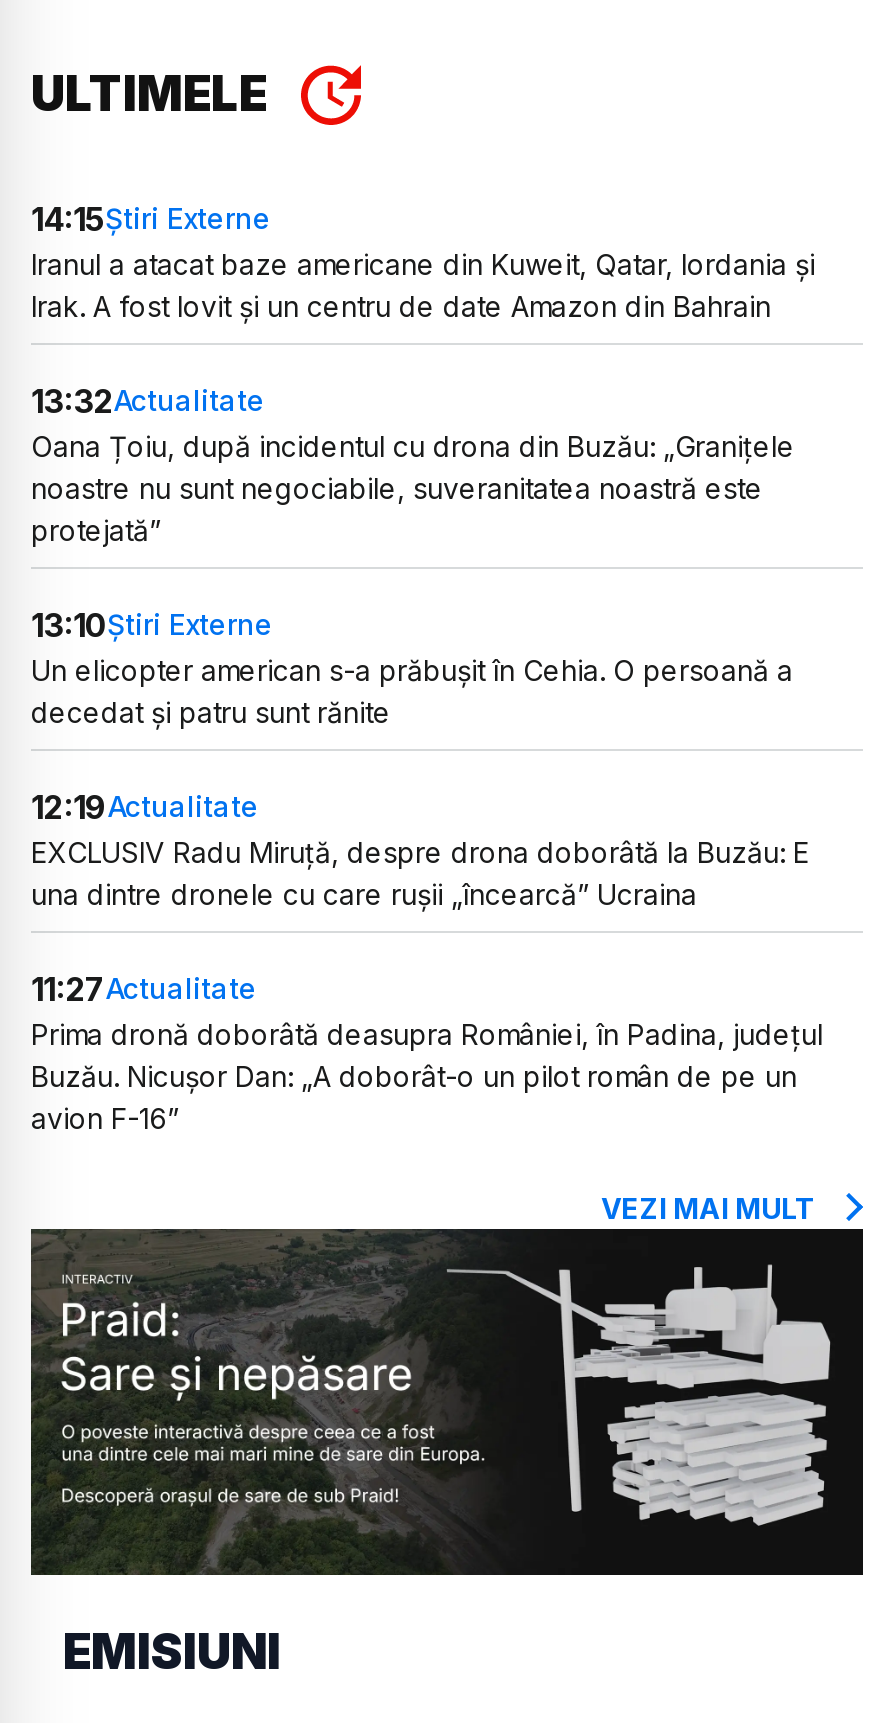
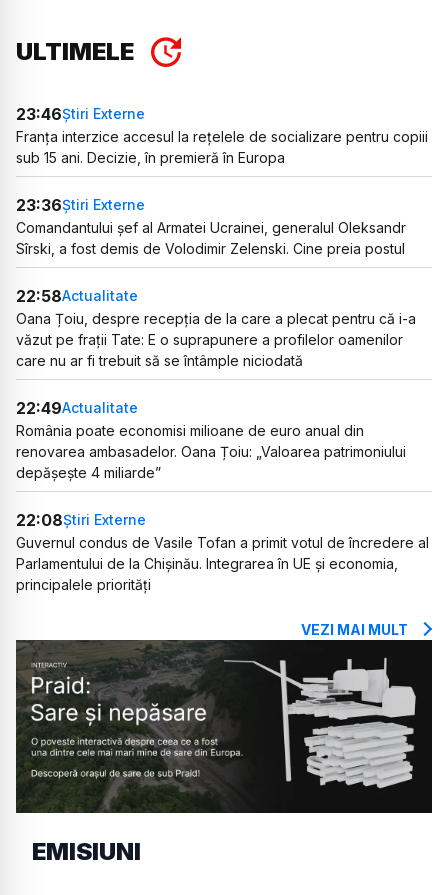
[31,198,815,322] 14:15Știri Externe | Iranul a atacat baze americane din Kuweit, Qatar, Iordania și | Irak. A fost lovit și un centru de date Amazon din Bahrain -> [16,104,428,166] 23:46Știri Externe | Franța interzice accesul la rețelele de socializare pentru copiii | sub 15 ani. Decizie, în premieră în Europa
[31,380,795,546] 13:32Actualitate | Oana Țoiu, după incidentul cu drona din Buzău: „Granițele | noastre nu sunt negociabile, suveranitatea noastră este | protejată” -> [16,195,406,257] 23:36Știri Externe | Comandantului șef al Armatei Ucrainei, generalul Oleksandr | Sîrski, a fost demis de Volodimir Zelenski. Cine preia postul
[31,604,793,728] 13:10Știri Externe | Un elicopter american s-a prăbușit în Cehia. O persoană a | decedat și patru sunt rănite -> [16,286,416,369] 22:58Actualitate | Oana Țoiu, despre recepția de la care a plecat pentru că i-a | văzut pe frații Tate: E o suprapunere a profilelor oamenilor | care nu ar fi trebuit să se întâmple niciodată
[31,786,809,910] 12:19Actualitate | EXCLUSIV Radu Miruță, despre drona doborâtă la Buzău: E | una dintre dronele cu care rușii „încearcă” Ucraina -> [16,398,406,481] 22:49Actualitate | România poate economisi milioane de euro anual din | renovarea ambasadelor. Oana Țoiu: „Valoarea patrimoniului | depășește 4 miliarde”
[31,968,823,1134] 11:27Actualitate | Prima dronă doborâtă deasupra României, în Padina, județul | Buzău. Nicușor Dan: „A doborât-o un pilot român de pe un | avion F-16” -> [16,510,429,593] 22:08Știri Externe | Guvernul condus de Vasile Tofan a primit votul de încredere al | Parlamentului de la Chișinău. Integrarea în UE și economia, | principalele priorități

